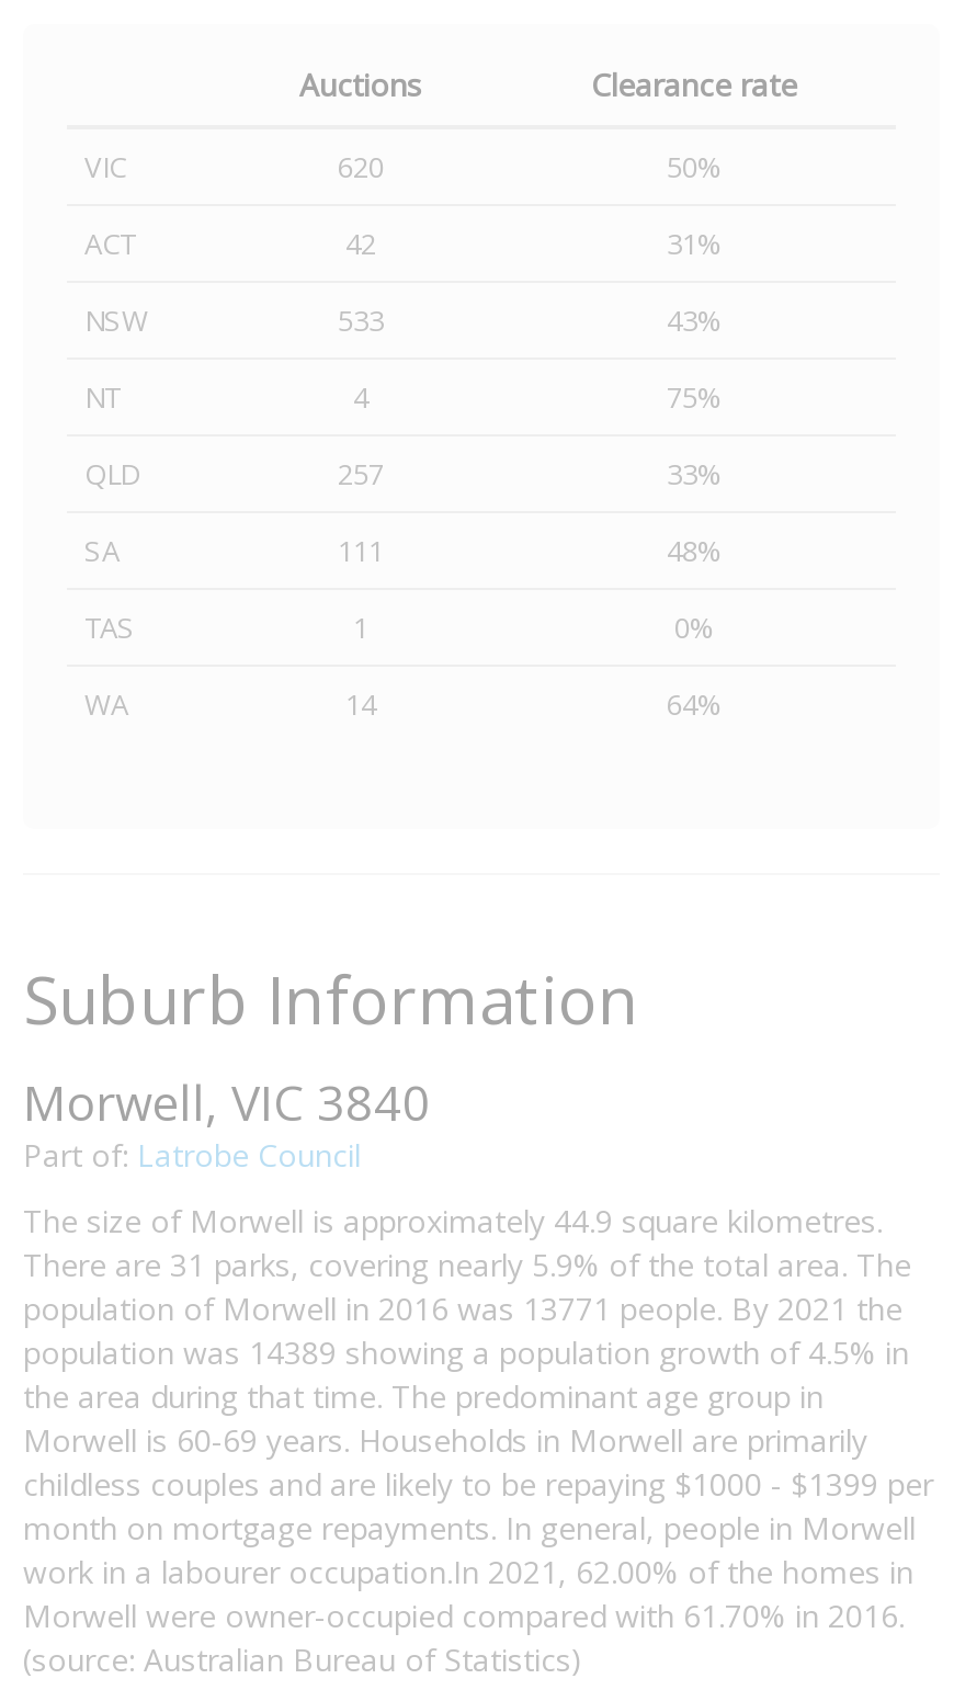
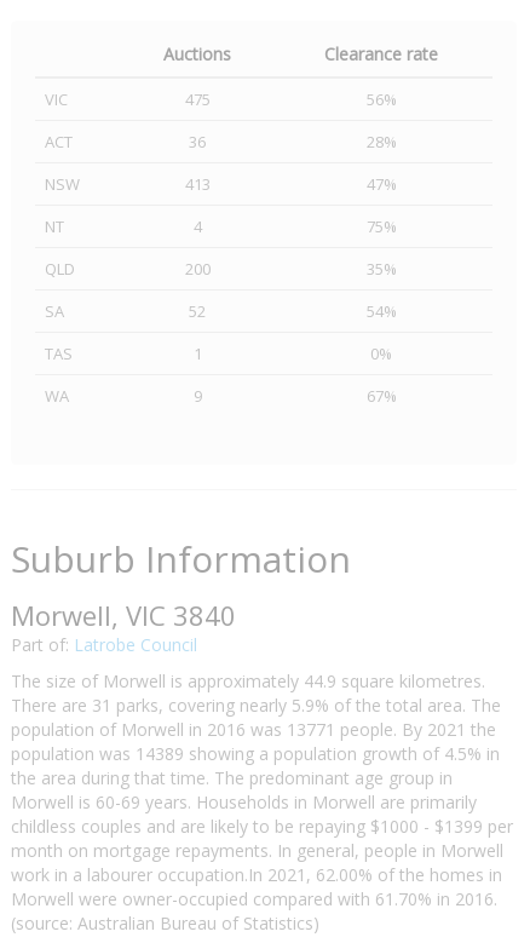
[338,147,384,186] 620 -> [185,88,210,110] 475
[667,147,722,186] 50% -> [366,88,396,110] 56%
[345,224,376,263] 42 -> [189,131,206,153] 36
[667,224,722,263] 31% -> [366,131,396,153] 28%
[338,300,384,340] 533 -> [185,173,210,195] 413
[667,300,722,340] 43% -> [366,173,396,195] 47%
[338,454,384,494] 257 -> [185,258,210,280] 200
[667,454,722,494] 33% -> [366,258,396,280] 35%
[338,531,384,570] 111 -> [189,300,206,322] 52
[667,531,722,570] 48% -> [366,300,396,322] 54%
[345,684,376,724] 14 -> [193,385,201,407] 9
[667,684,722,724] 64% -> [366,385,396,407] 67%

